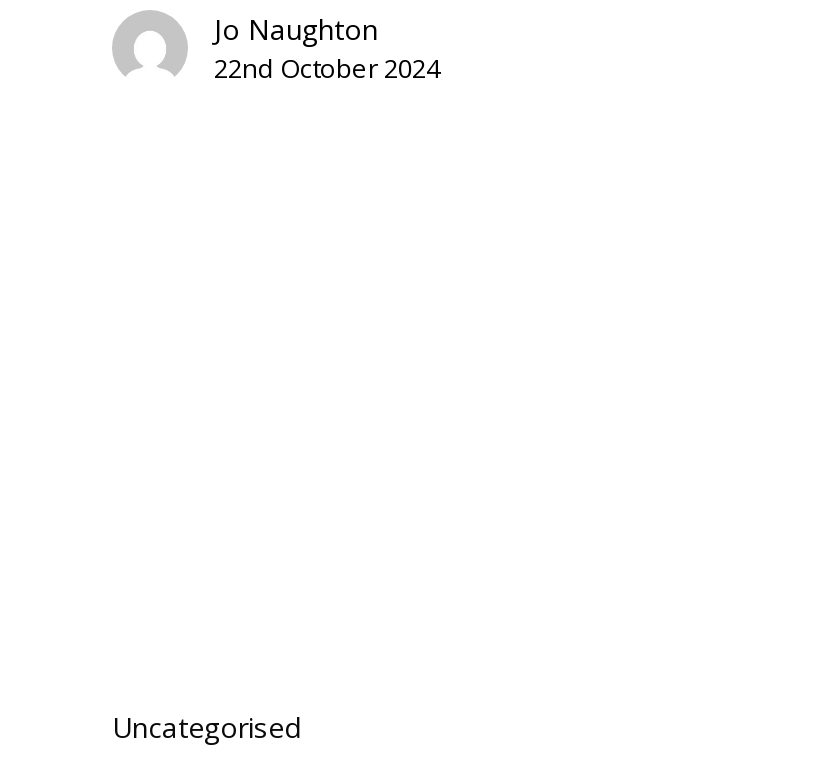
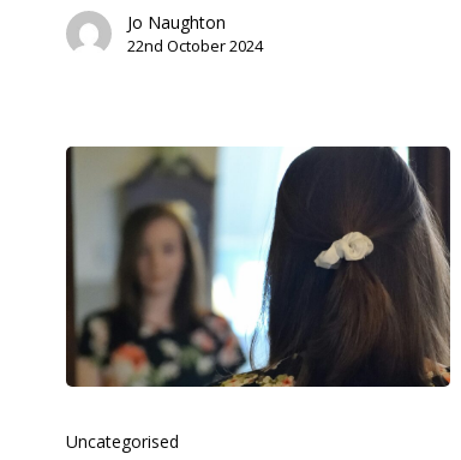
none -> [65,145,451,388] [image]

